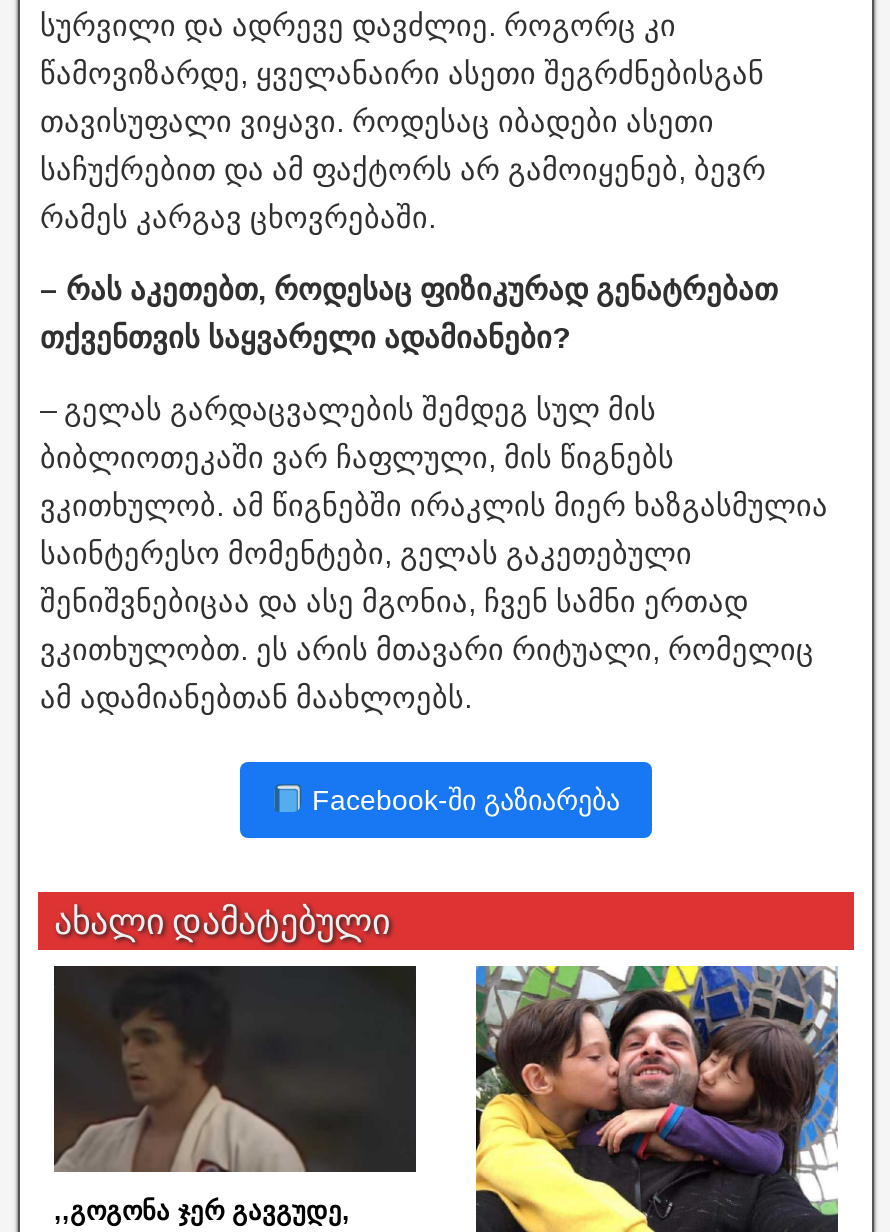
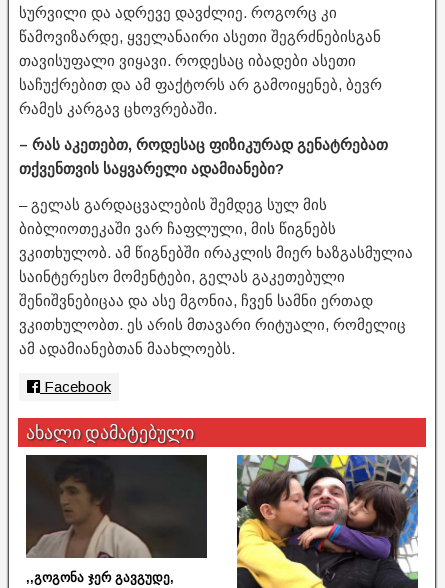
[304,784,620,816] Facebook-ში გაზიარება -> [44,378,111,395] Facebook

